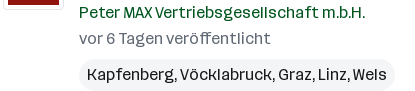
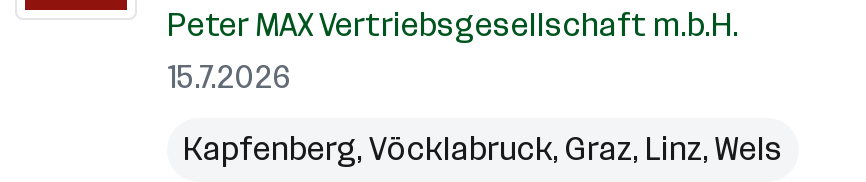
[79,29,271,48] vor 6 Tagen veröffentlicht -> [167,58,291,96] 15.7.2026

